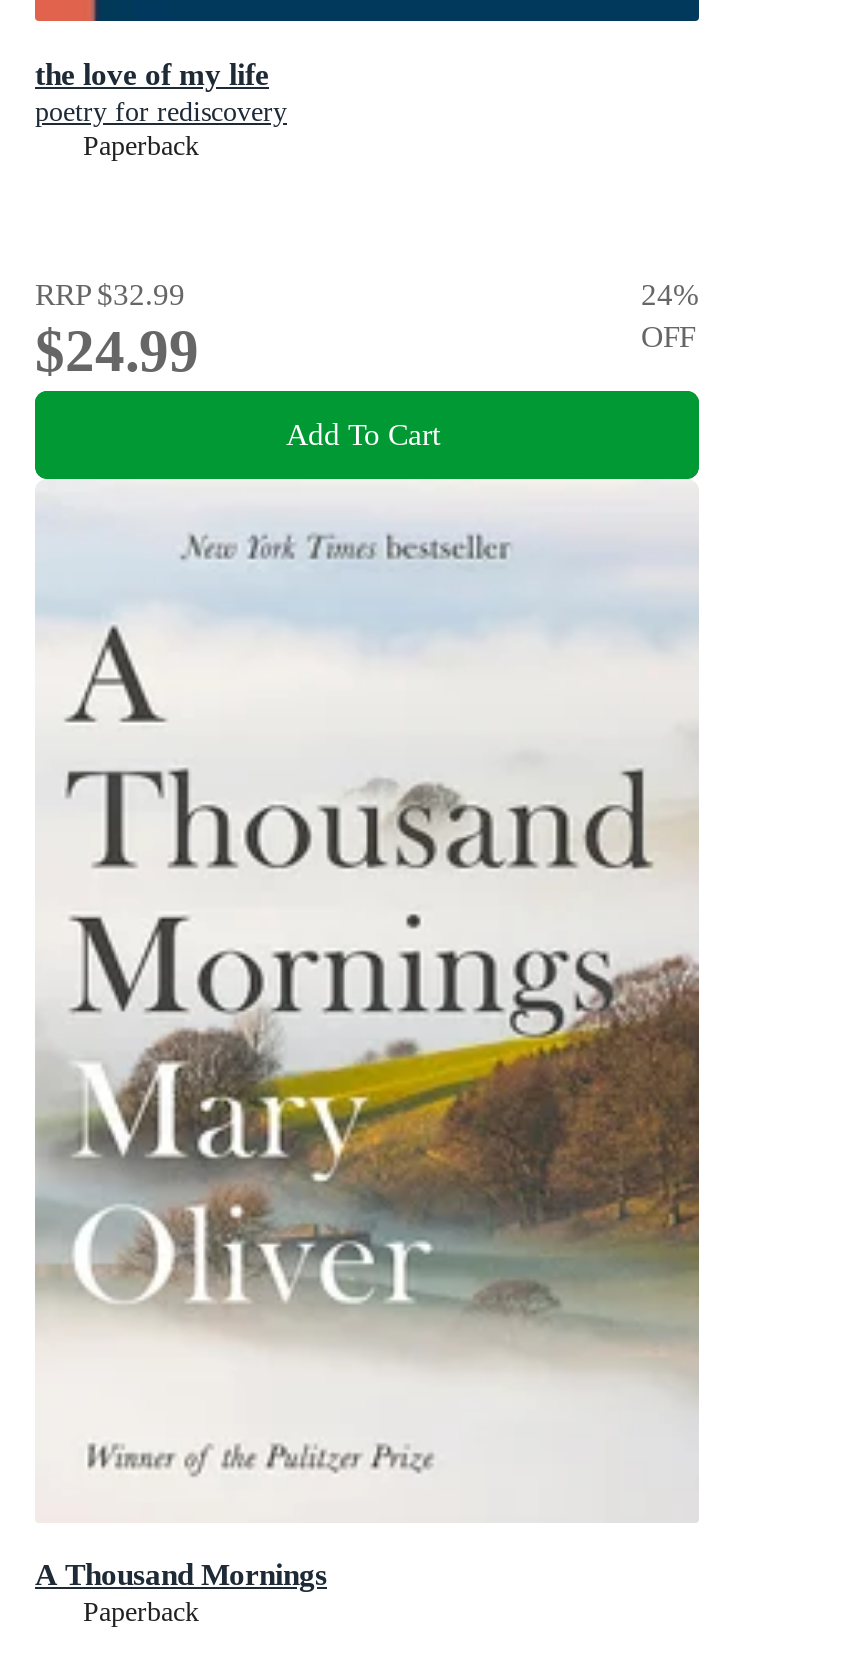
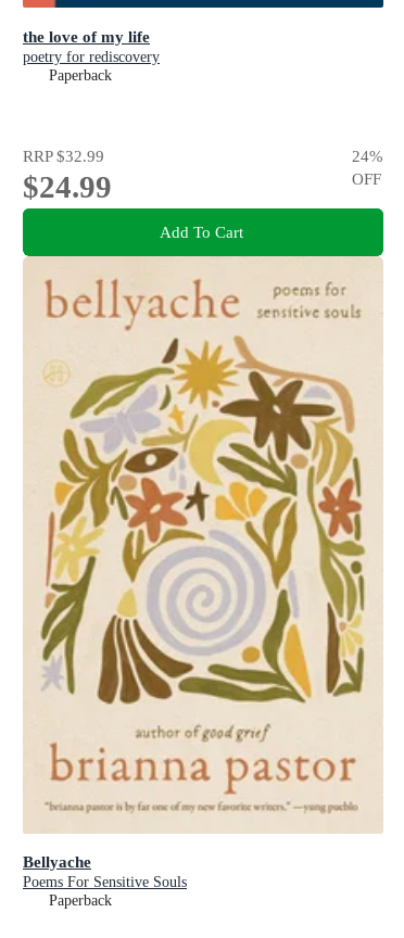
[35,479,701,1591] [image] | A Thousand Mornings -> [23,256,383,890] [image] | Bellyache | Poems For Sensitive Souls

